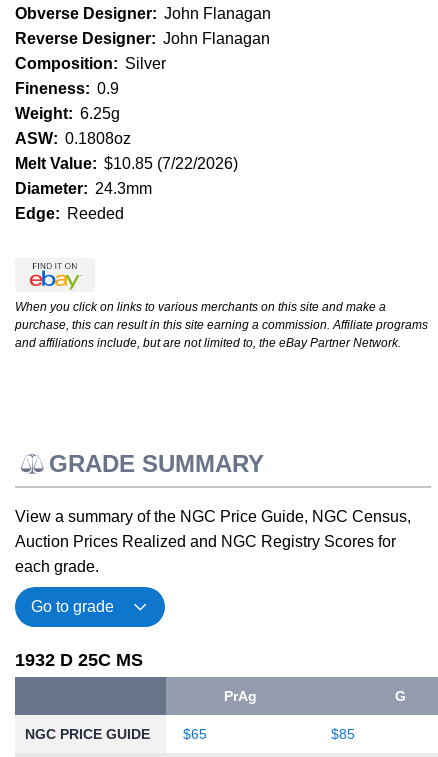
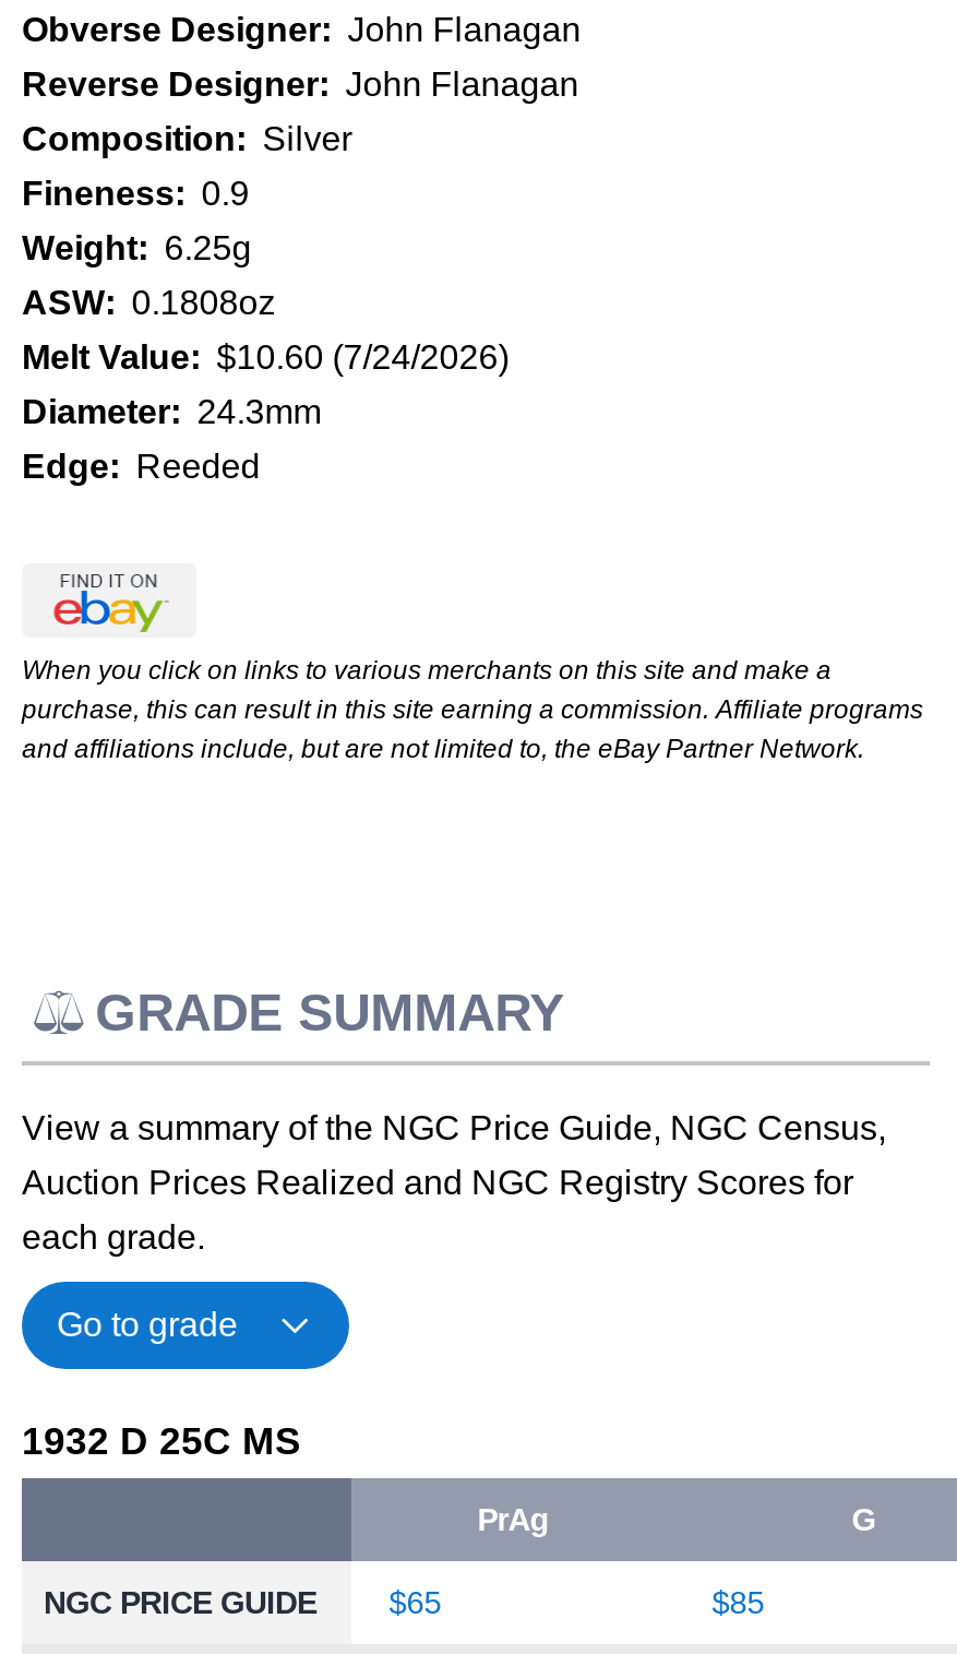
[15,155,238,172] Melt Value: $10.85 (7/22/2026) -> [22,338,509,375] Melt Value: $10.60 (7/24/2026)

